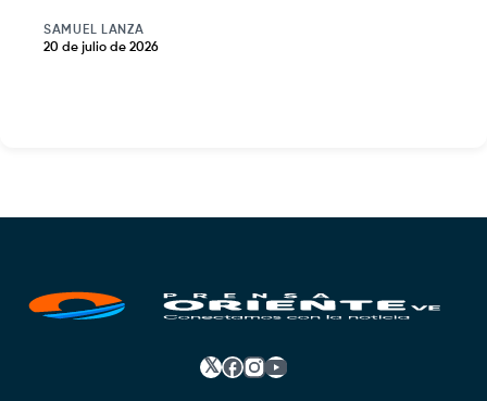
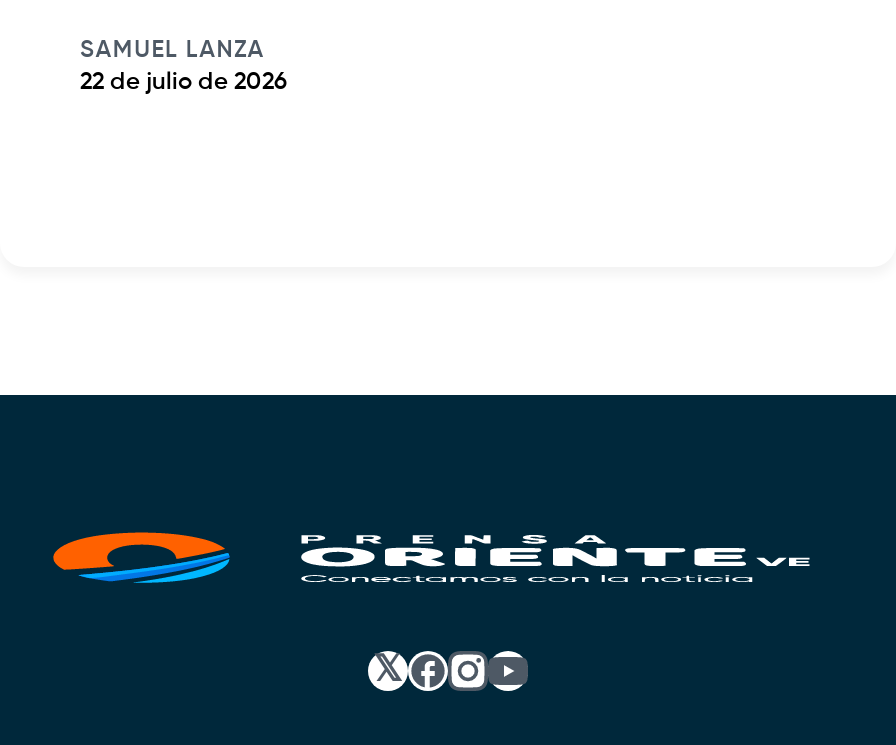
[43,41,159,54] 20 de julio de 2026 -> [80,71,288,95] 22 de julio de 2026

